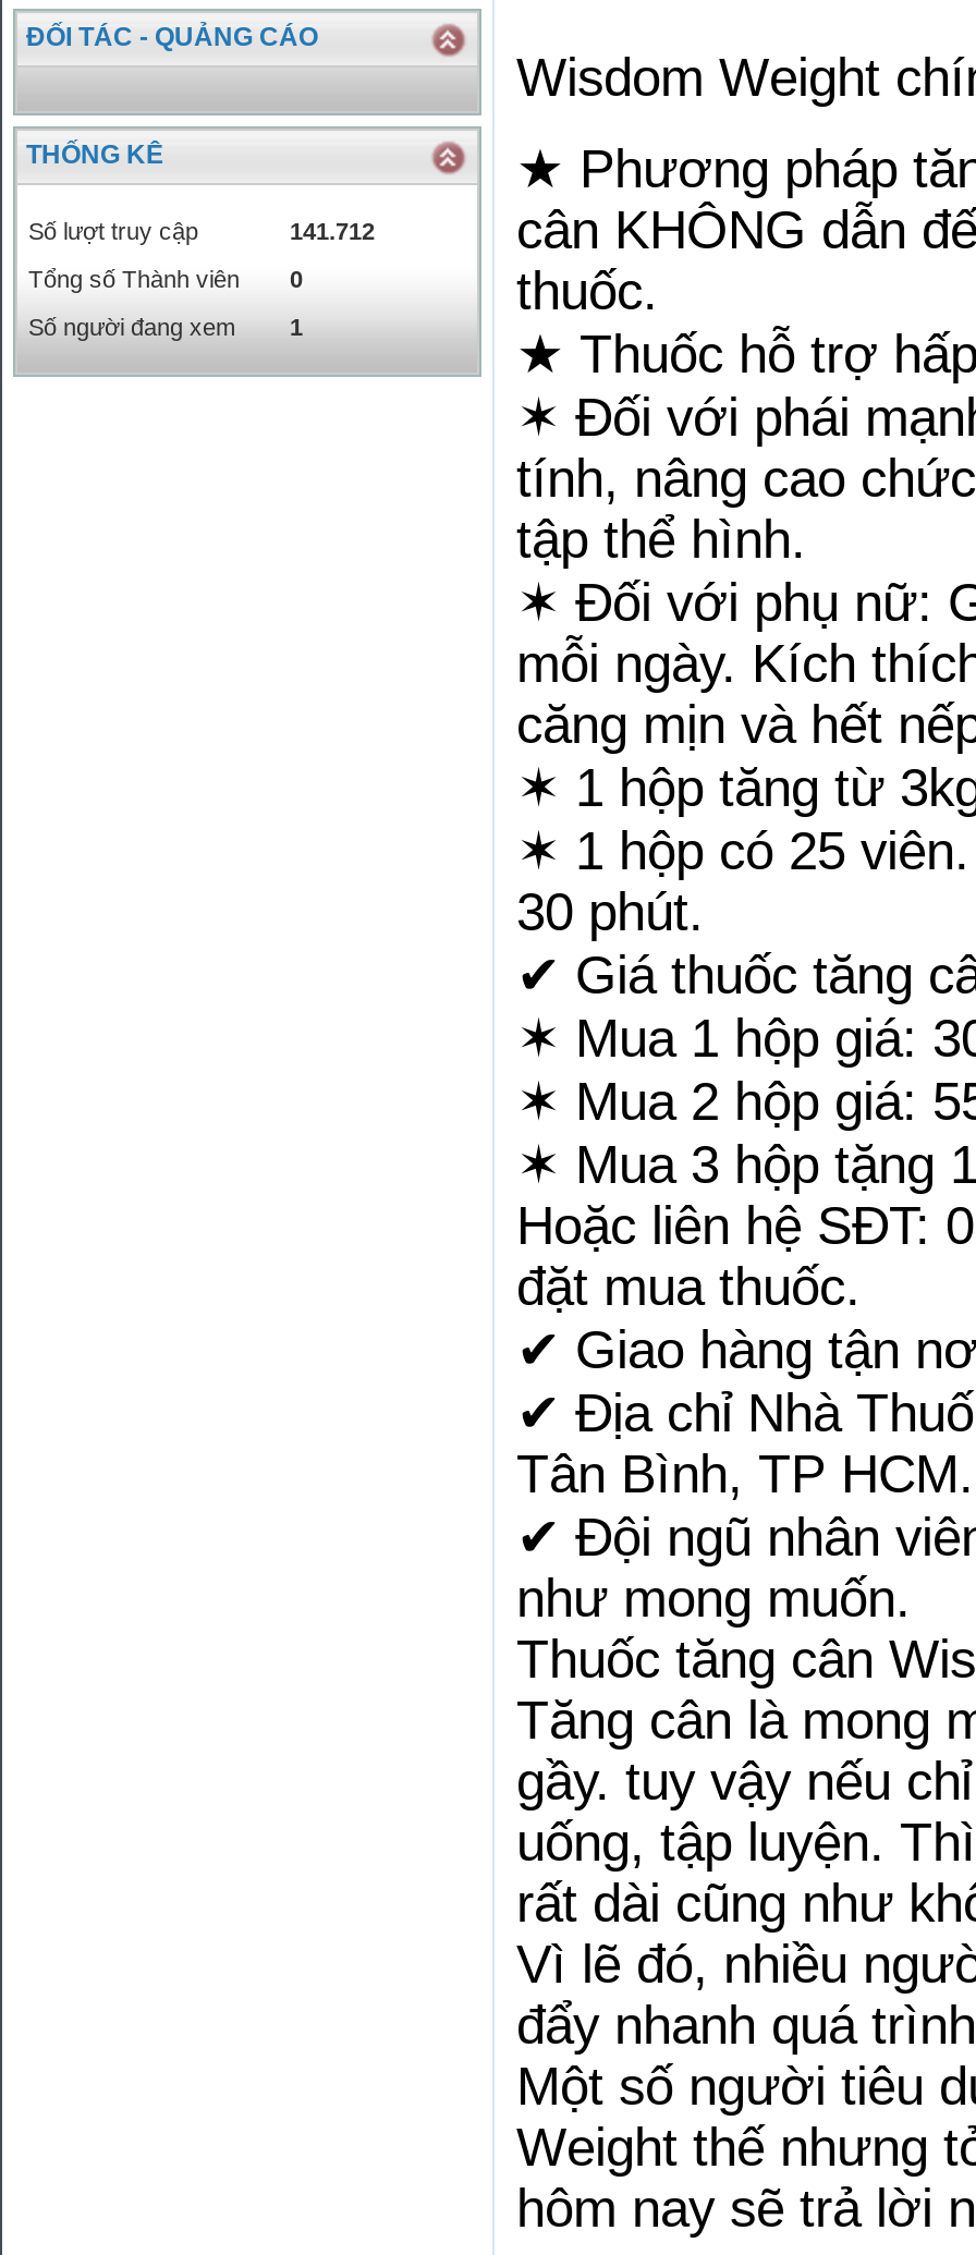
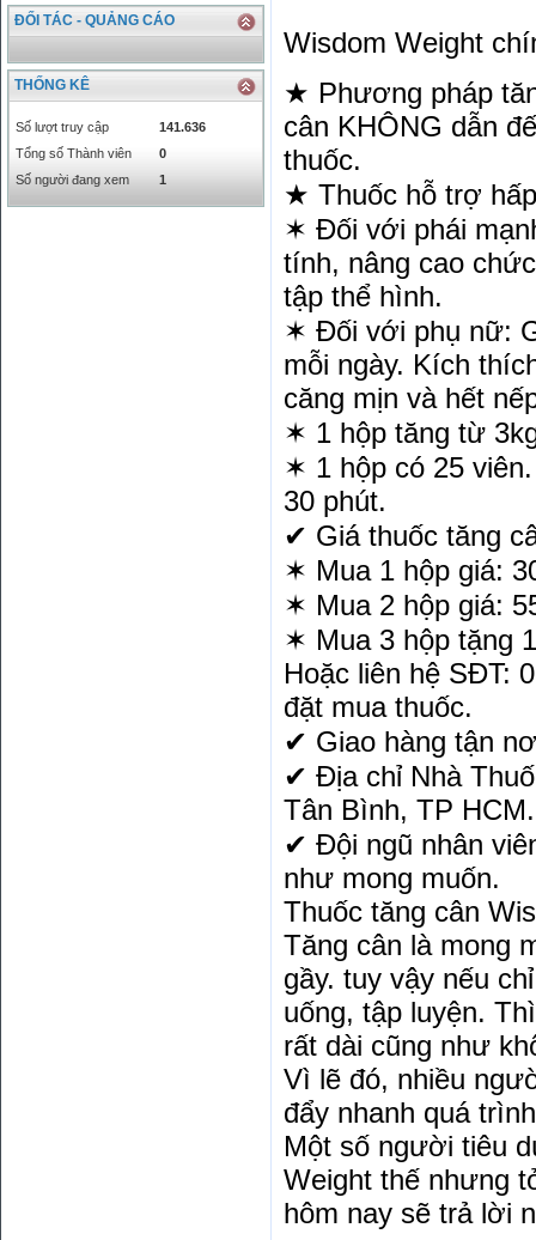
[290,218,375,244] 141.712 -> [159,120,206,134] 141.636

